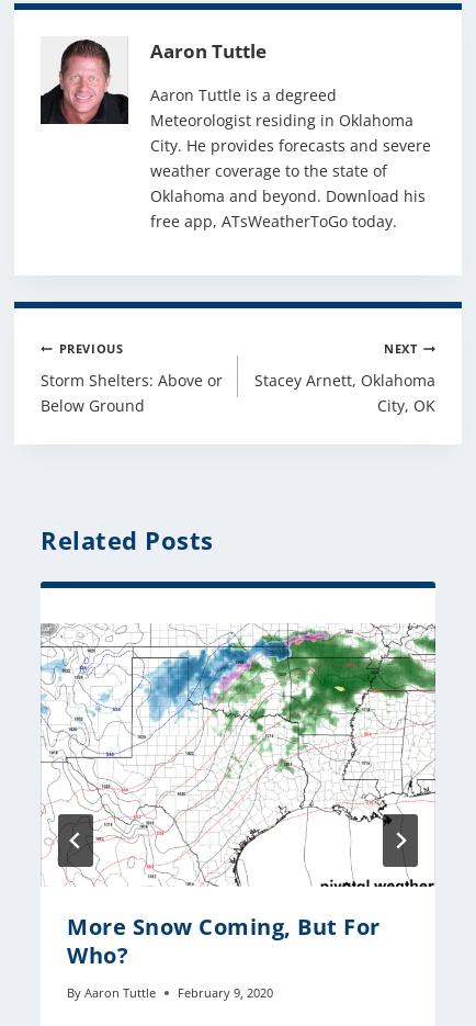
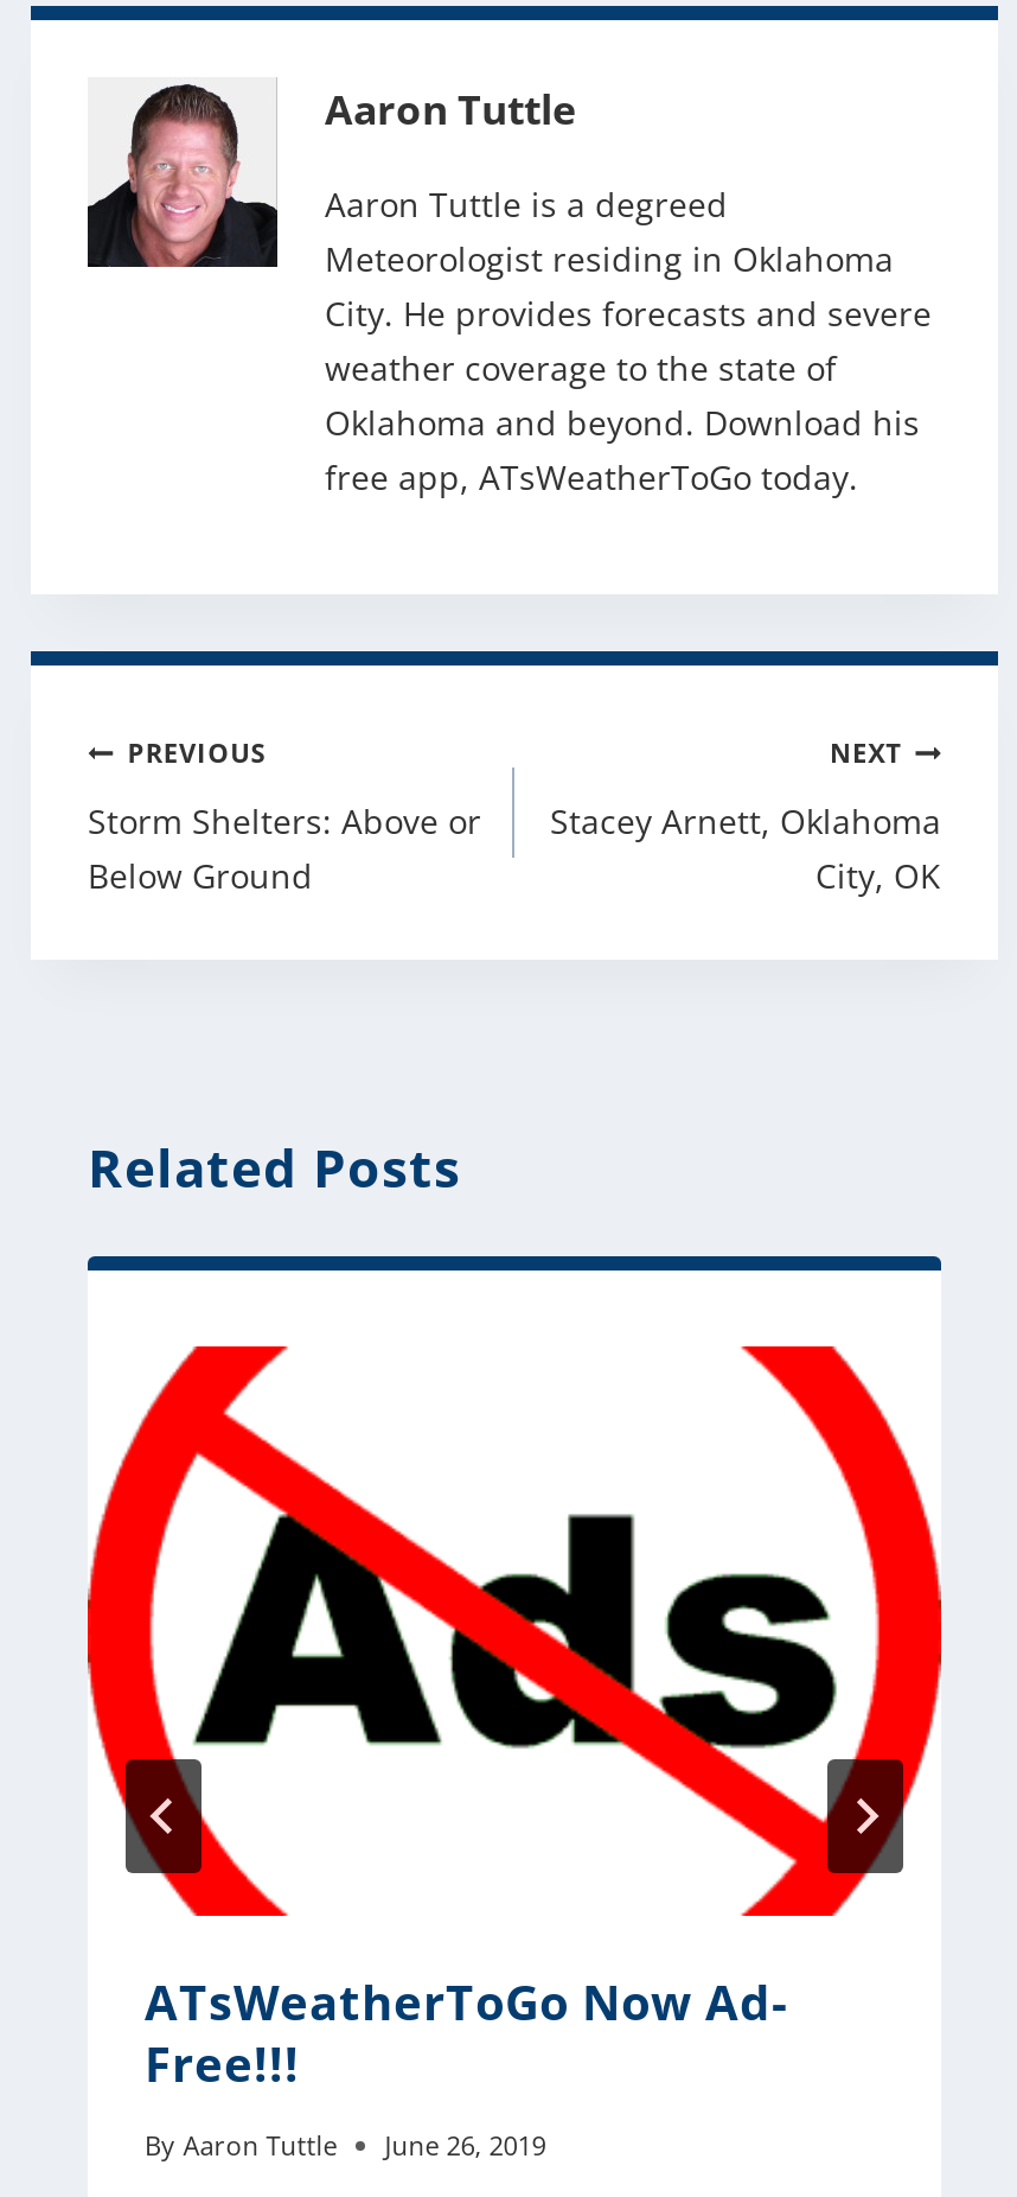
[39,623,437,970] [image] | More Snow Coming, But For | Who? -> [85,1344,944,2097] [image] | ATsWeatherToGo Now Ad- | Free!!!
[67,985,273,1001] By Aaron Tuttle February 9, 2020 -> [145,2128,546,2164] By Aaron Tuttle June 26, 2019

